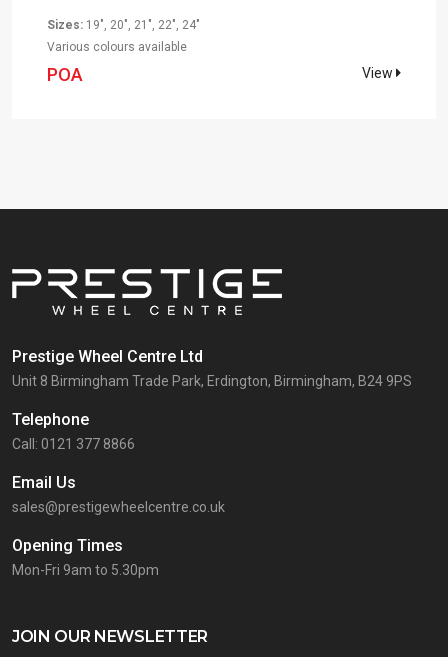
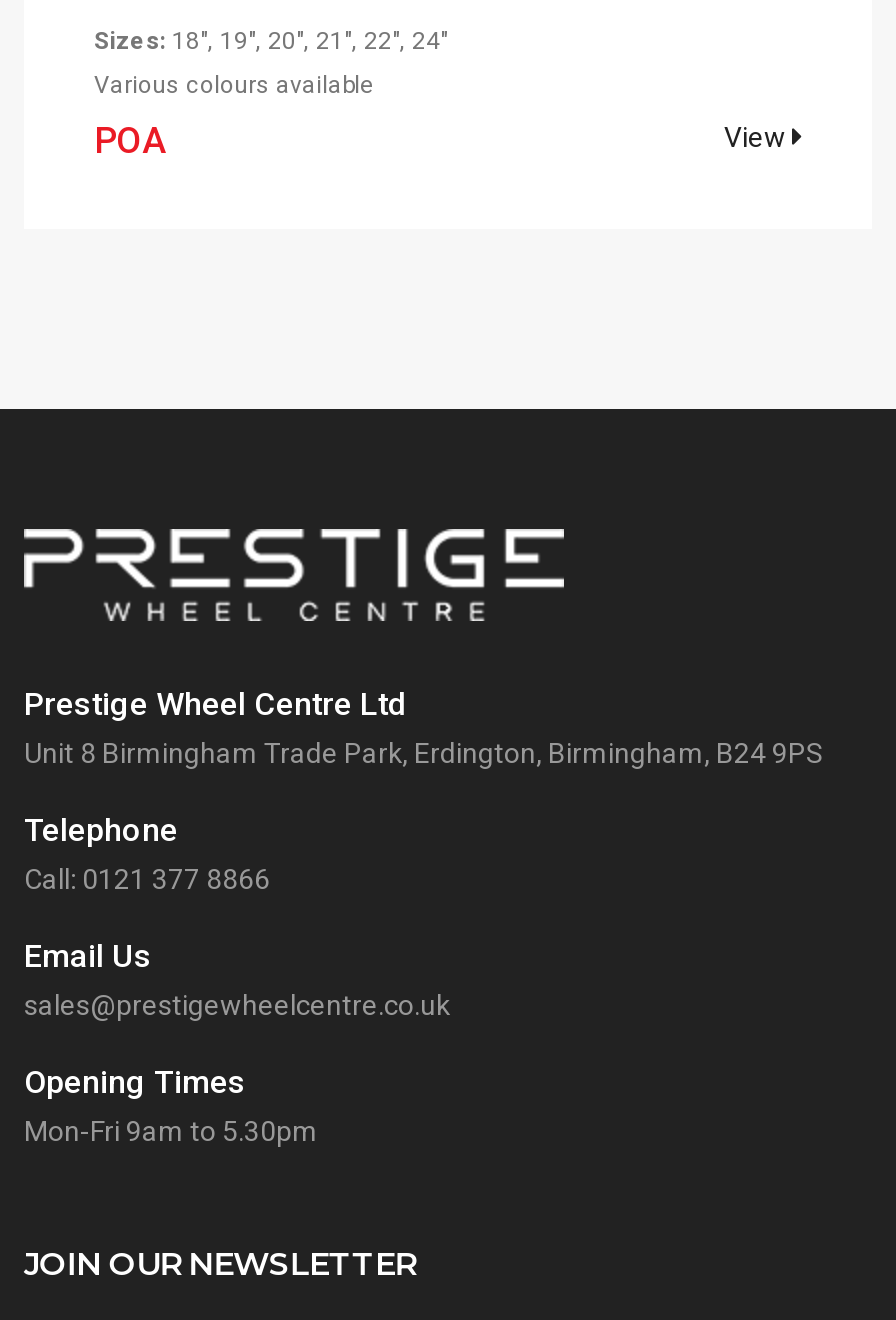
[47,18,200,32] Sizes: 19", 20", 21", 22", 24" -> [94,27,448,55] Sizes: 18", 19", 20", 21", 22", 24"

